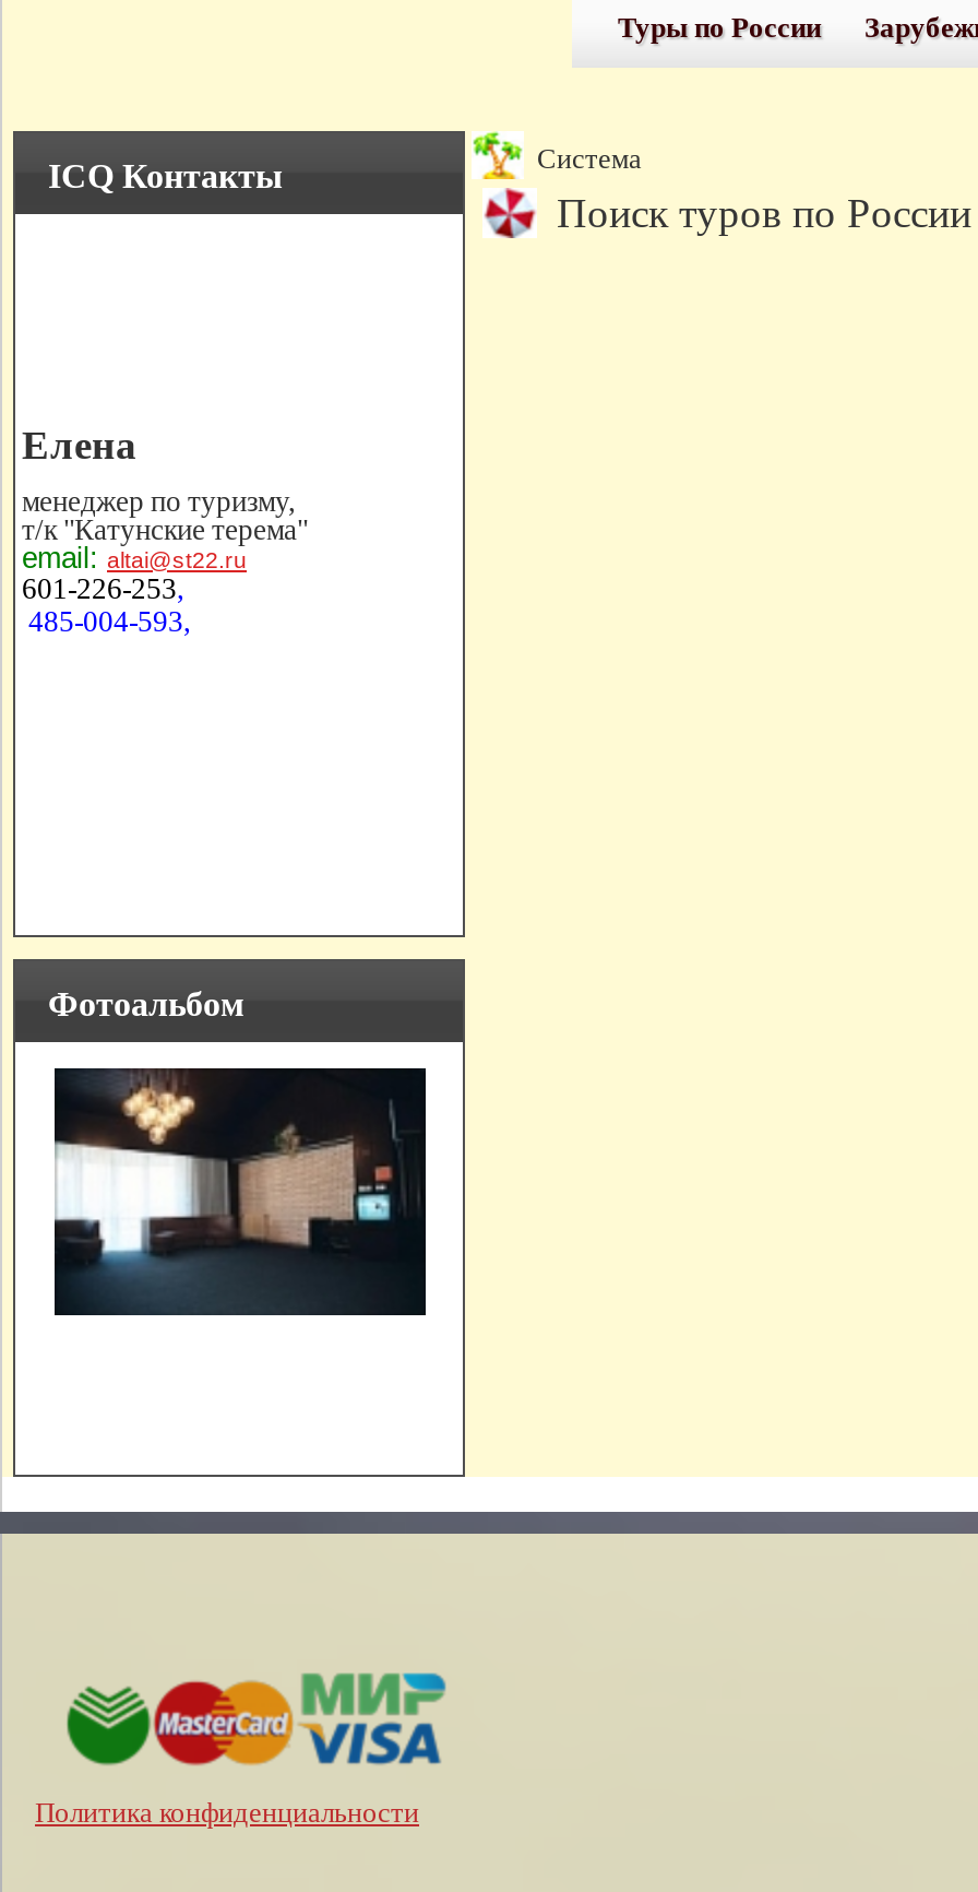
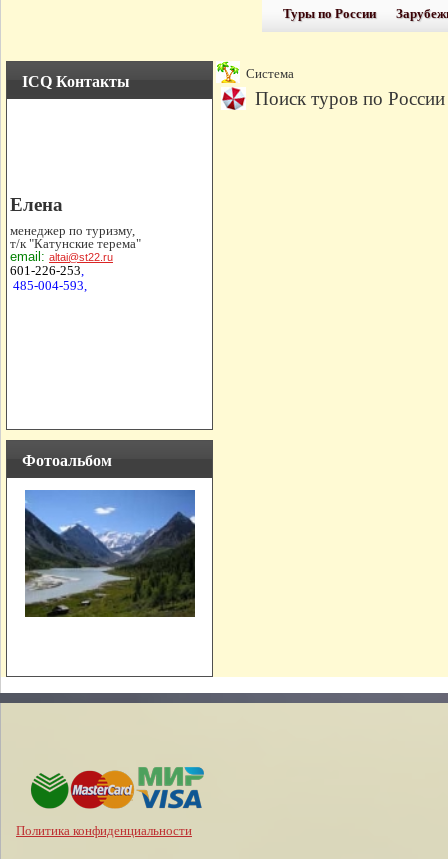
[52,1066,428,1346] [image] -> [24,489,196,618] [image]

